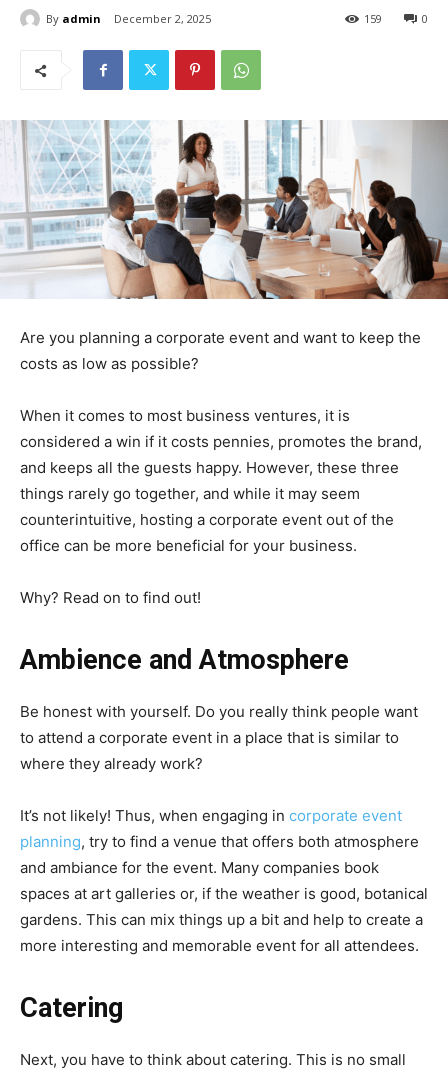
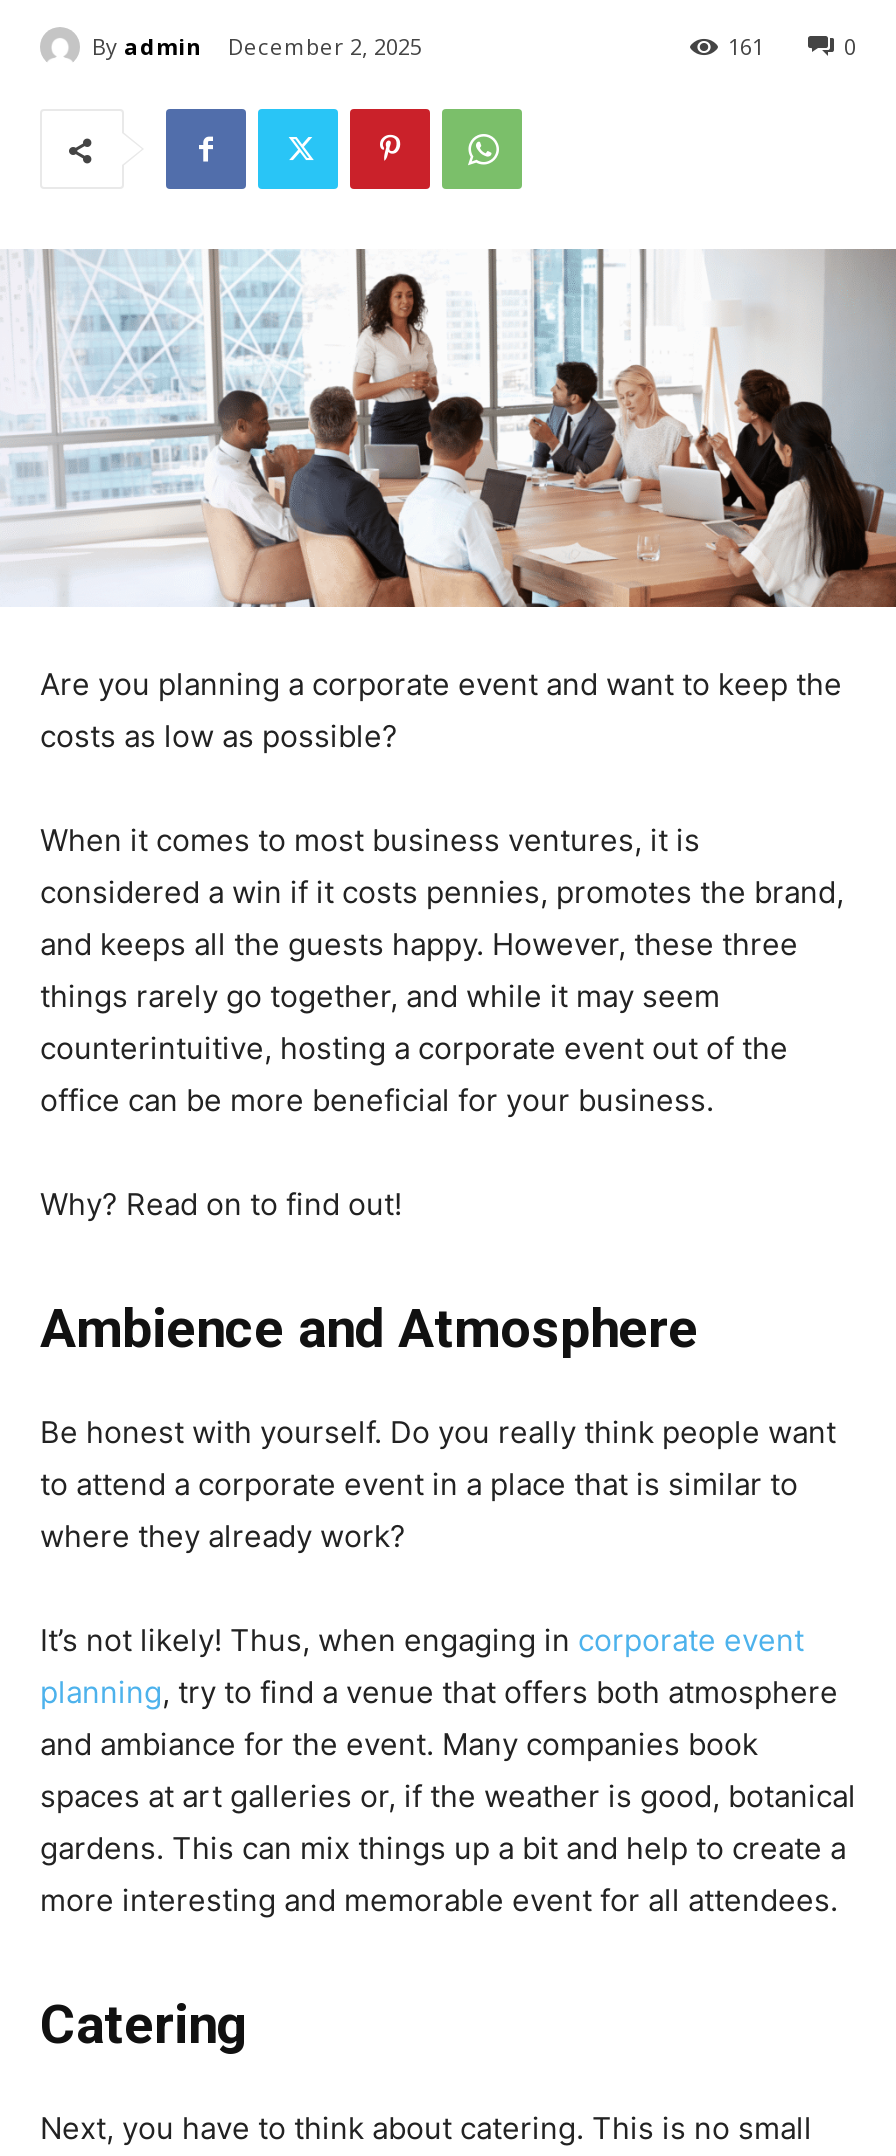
[364,11,382,26] 159 -> [728,31,764,61] 161

